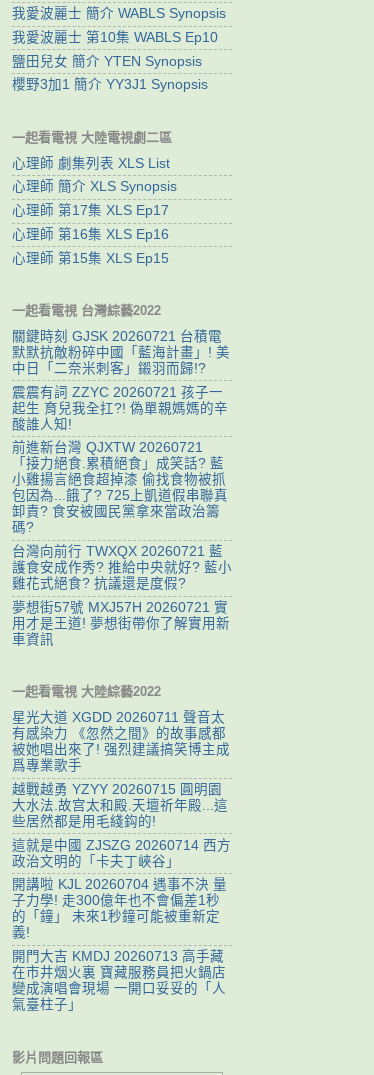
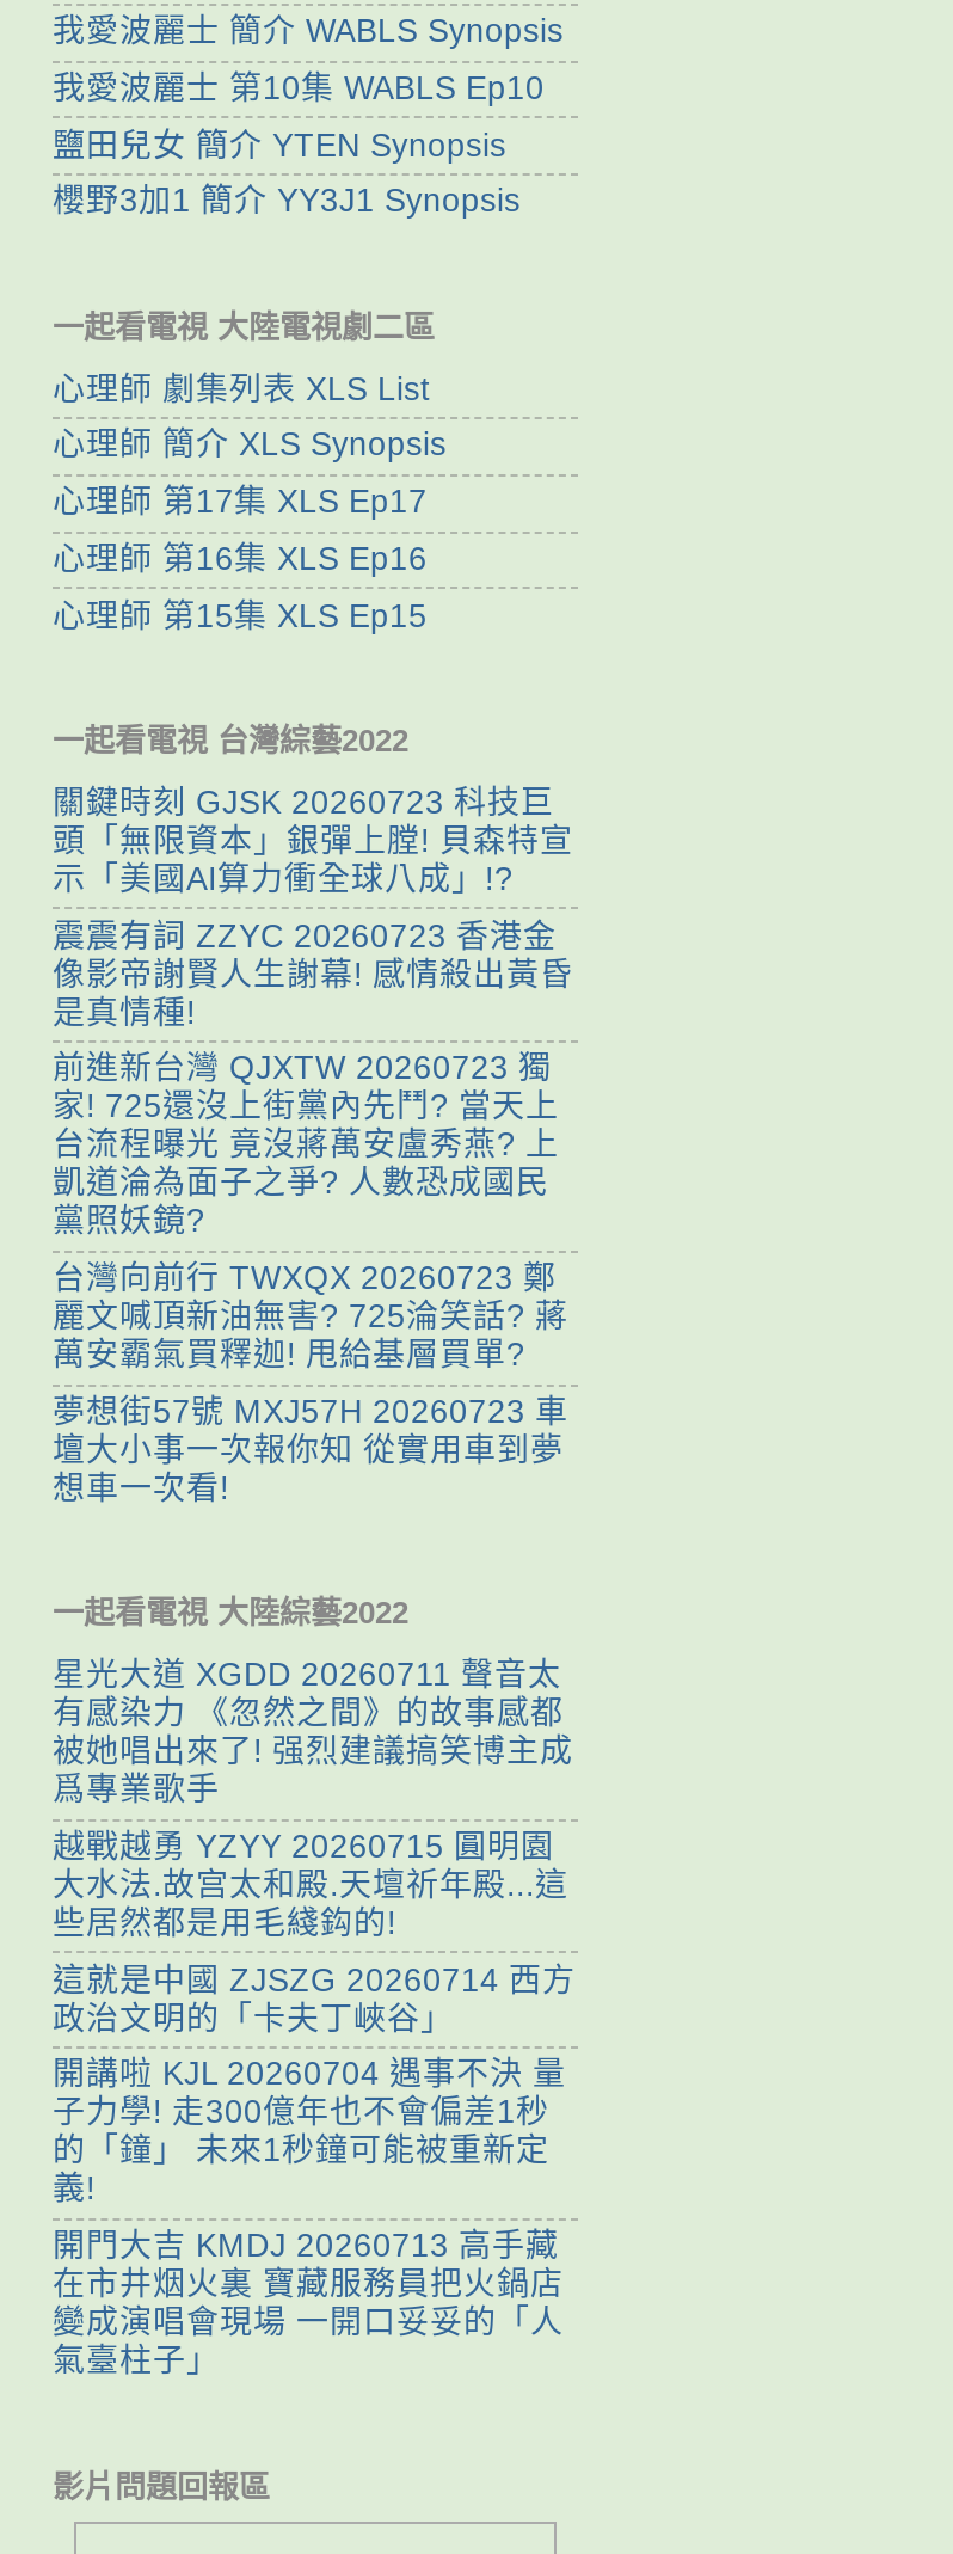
[12,329,230,376] 關鍵時刻 GJSK 20260721 台積電 | 默默抗敵粉碎中國「藍海計畫」! 美 | 中日「二奈米刺客」鎩羽而歸!? -> [53,785,573,897] 關鍵時刻 GJSK 20260723 科技巨 | 頭「無限資本」銀彈上膛! 貝森特宣 | 示「美國AI算力衝全球八成」!?
[12,385,228,432] 震震有詞 ZZYC 20260721 孩子一 | 起生 育兒我全扛?! 偽單親媽媽的辛 | 酸誰人知! -> [53,918,573,1030] 震震有詞 ZZYC 20260723 香港金 | 像影帝謝賢人生謝幕! 感情殺出黃昏 | 是真情種!
[12,440,228,535] 前進新台灣 QJXTW 20260721 | 「接力絕食.累積絕食」成笑話? 藍 | 小雞揚言絕食超掉漆 偷找食物被抓 | 包因為...餓了? 725上凱道假串聯真 | 卸責? 食安被國民黨拿來當政治籌 | 碼? -> [53,1051,559,1240] 前進新台灣 QJXTW 20260723 獨 | 家! 725還沒上街黨內先鬥? 當天上 | 台流程曝光 竟沒蔣萬安盧秀燕? 上 | 凱道淪為面子之爭? 人數恐成國民 | 黨照妖鏡?
[12,544,232,591] 台灣向前行 TWXQX 20260721 藍 | 護食安成作秀? 推給中央就好? 藍小 | 雞花式絕食? 抗議還是度假? -> [53,1261,568,1373] 台灣向前行 TWXQX 20260723 鄭 | 麗文喊頂新油無害? 725淪笑話? 蔣 | 萬安霸氣買釋迦! 甩給基層買單?
[12,600,230,647] 夢想街57號 MXJ57H 20260721 實 | 用才是王道! 夢想街帶你了解實用新 | 車資訊 -> [53,1394,568,1506] 夢想街57號 MXJ57H 20260723 車 | 壇大小事一次報你知 從實用車到夢 | 想車一次看!

